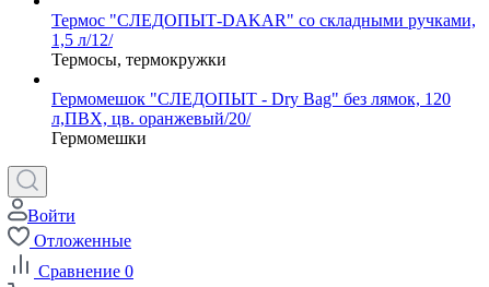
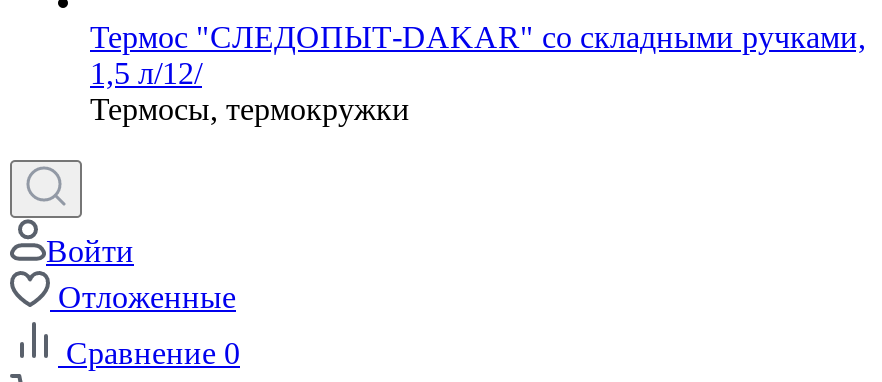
[51,89,451,147] Гермомешок "СЛЕДОПЫТ - Dry Bag" без лямок, 120 | л,ПВХ, цв. оранжевый/20/ | Гермомешки -> none

